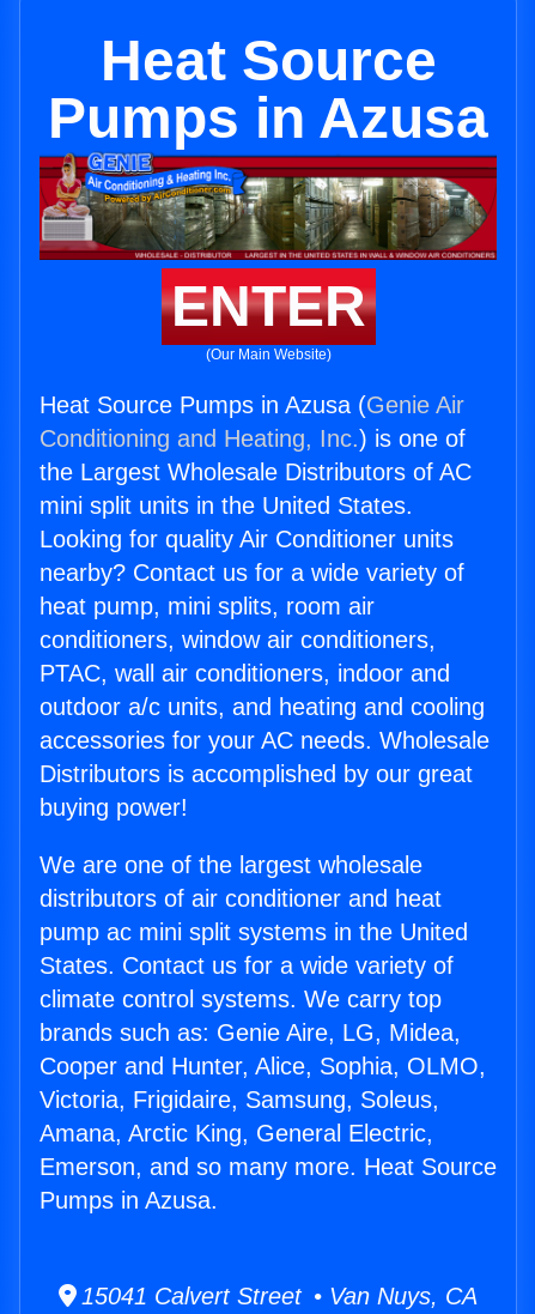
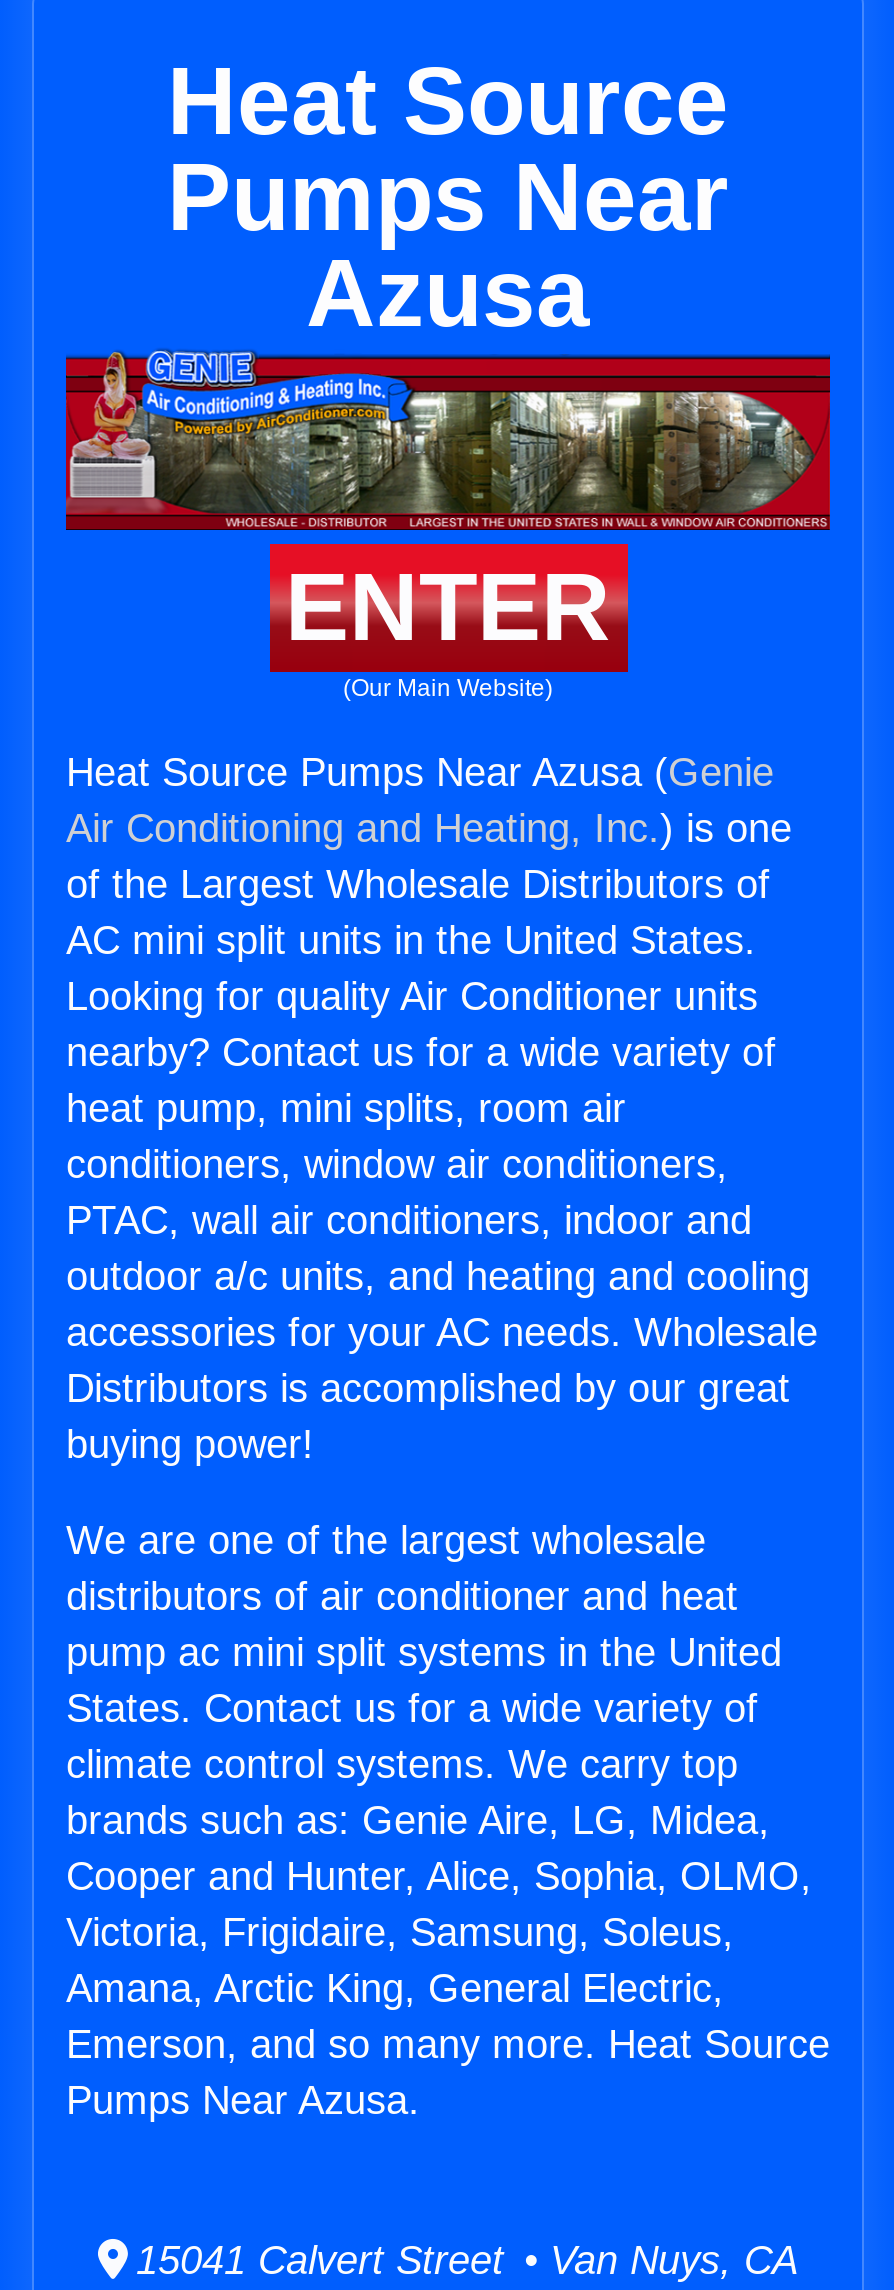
[48,86,488,150] Pumps in Azusa -> [167,144,729,346] Pumps Near | Azusa
[39,392,472,519] Heat Source Pumps in Azusa (Genie Air | Conditioning and Heating, Inc.) is one of | the Largest Wholesale Distributors of AC | mini split units in the United States. -> [66,750,792,962] Heat Source Pumps Near Azusa (Genie | Air Conditioning and Heating, Inc.) is one | of the Largest Wholesale Distributors of | AC mini split units in the United States.
[39,1187,218,1214] Pumps in Azusa. -> [66,2078,420,2122] Pumps Near Azusa.

